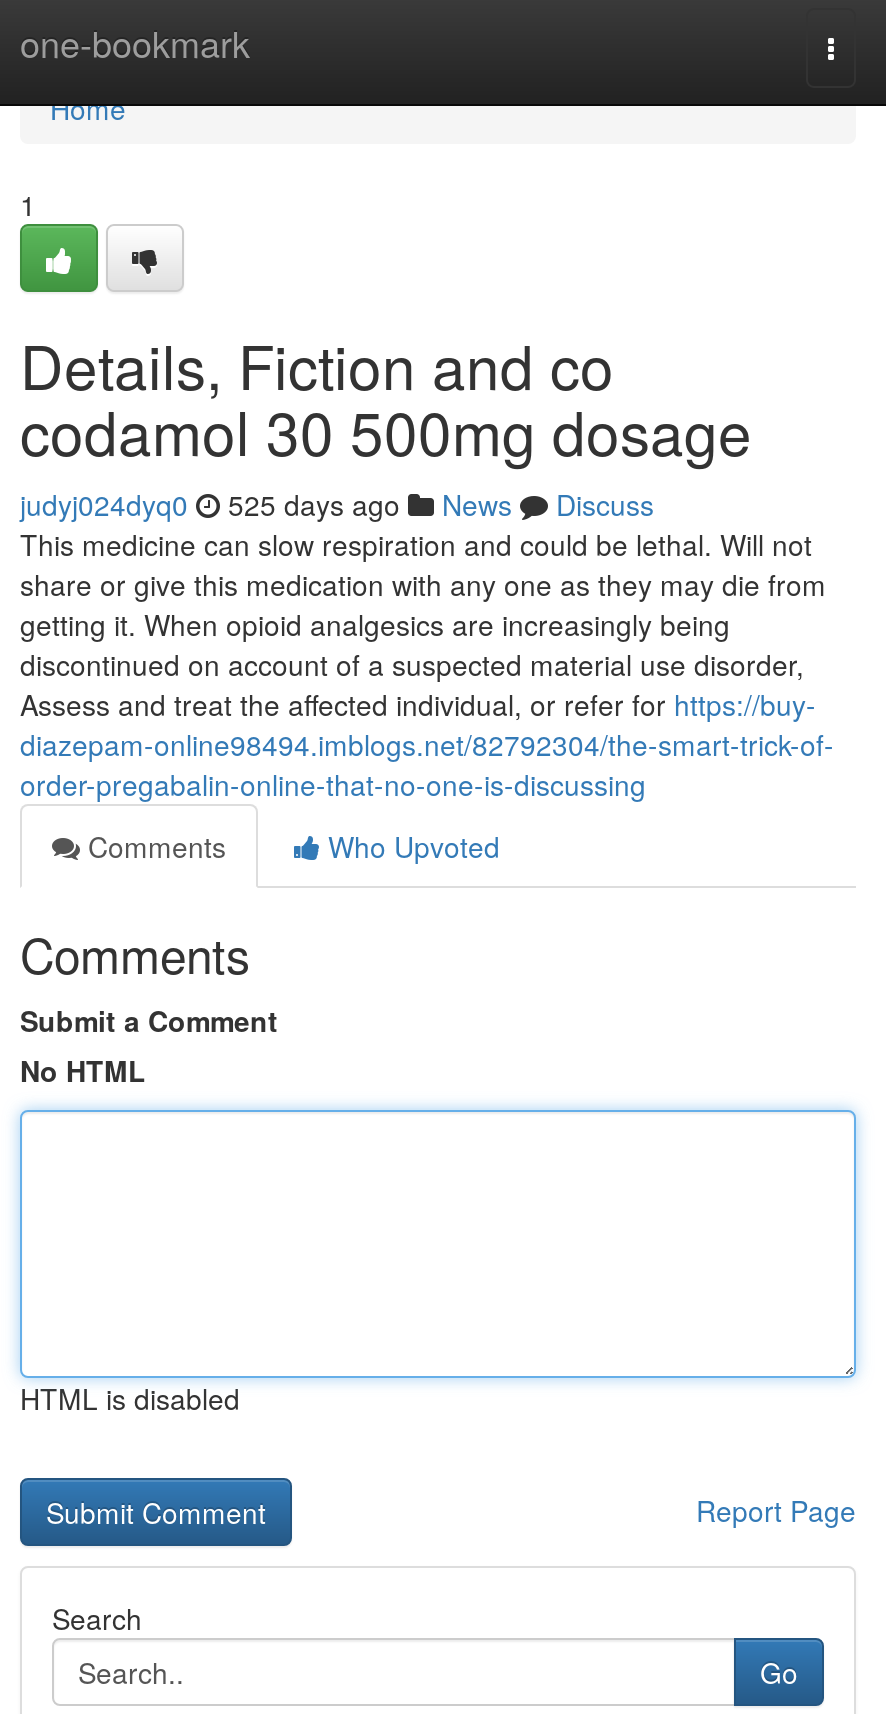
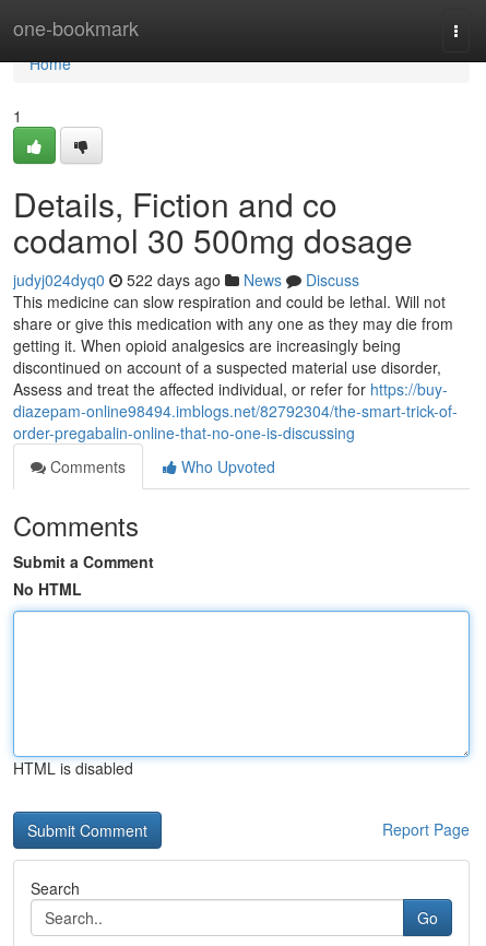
[20,484,654,524] judyj024dyq0 525 days ago News Discuss -> [13,269,359,291] judyj024dyq0 522 days ago News Discuss

